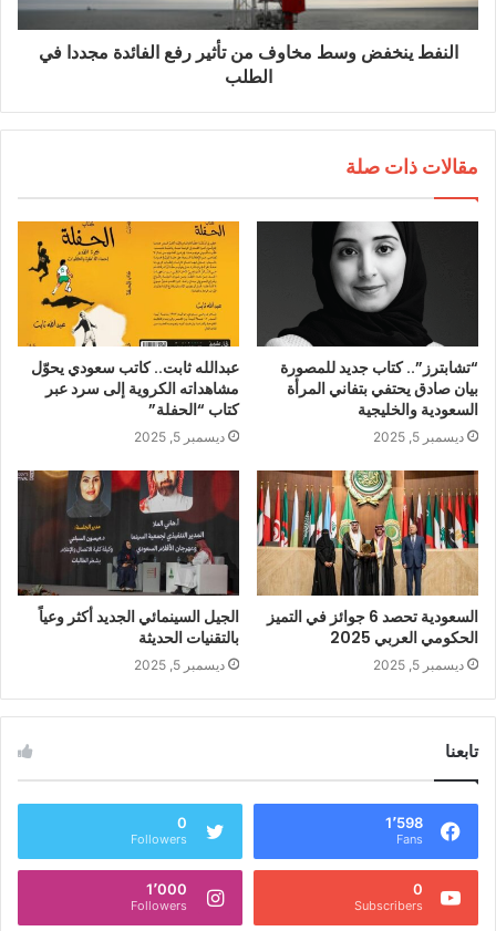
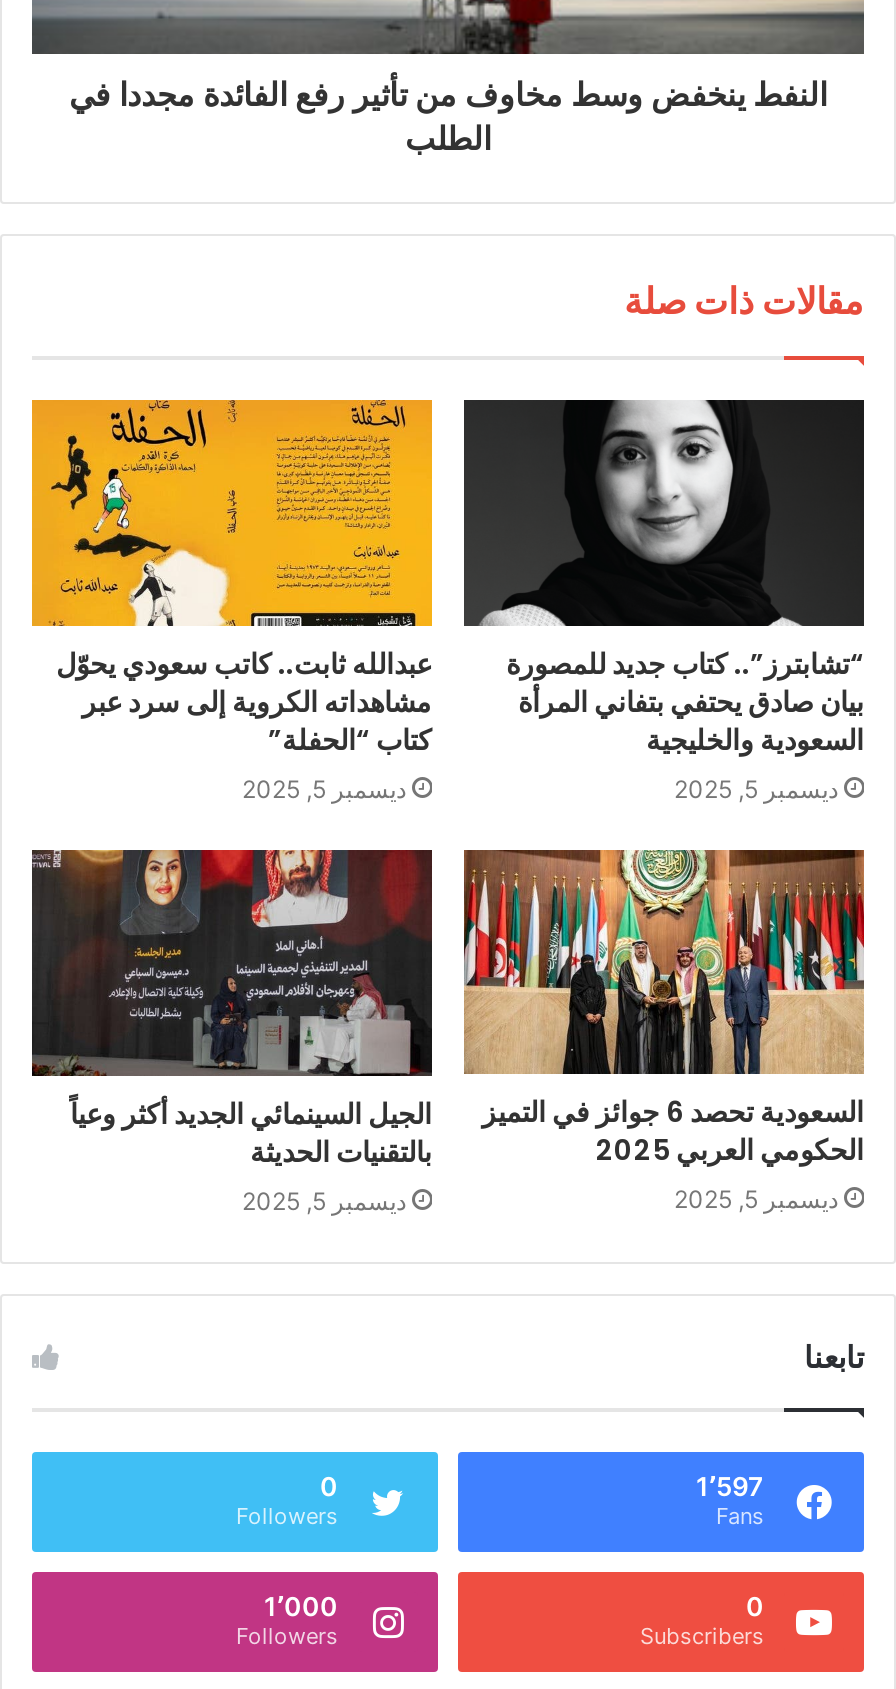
[385,814,423,831] 1٬598 -> [696,1470,764,1502] 1٬597

